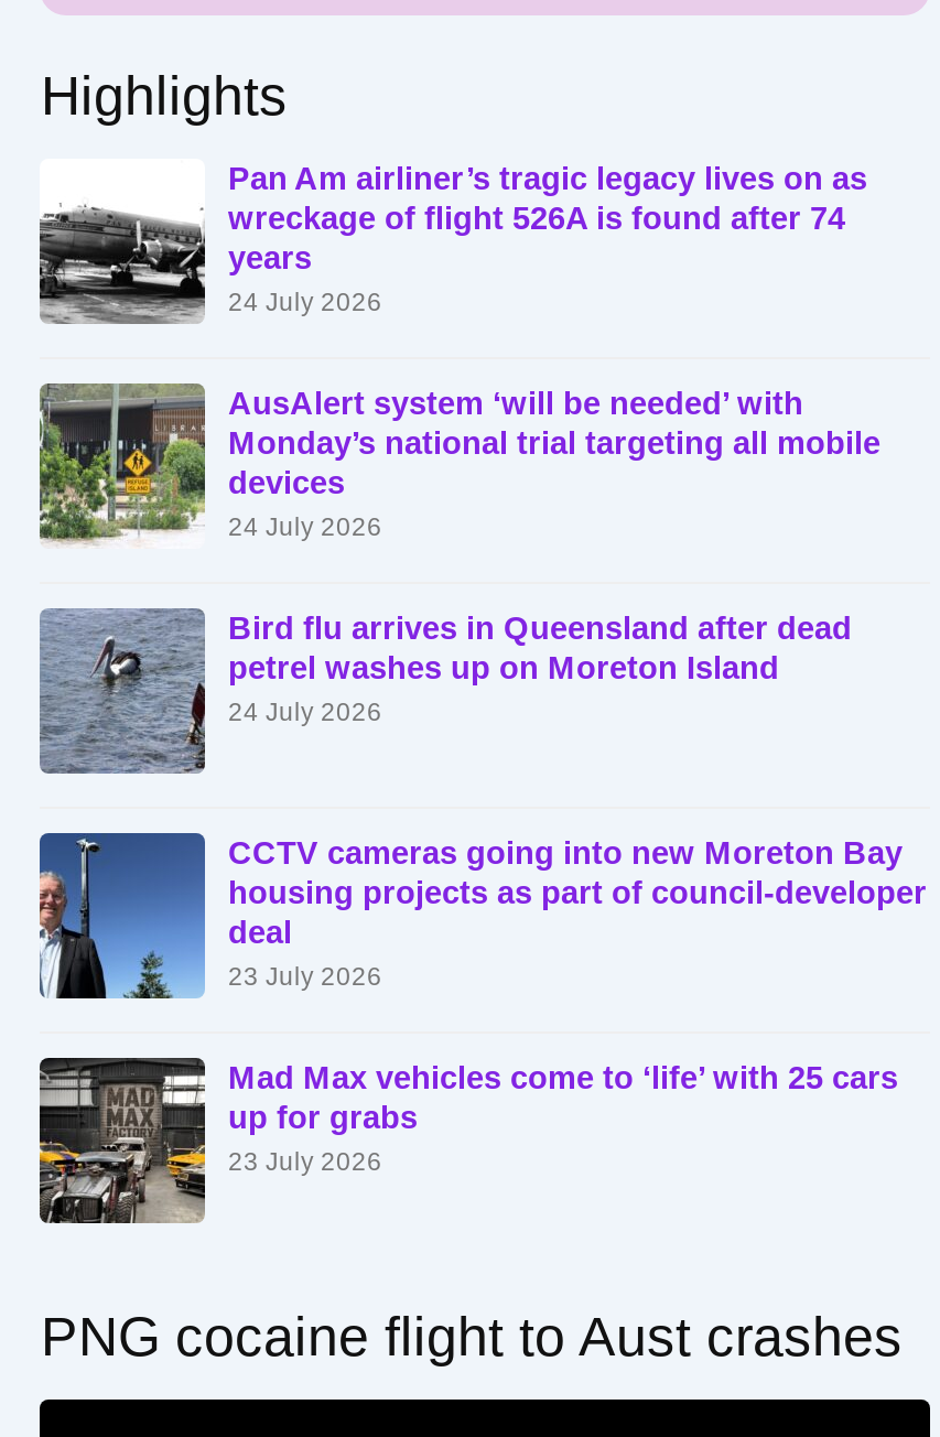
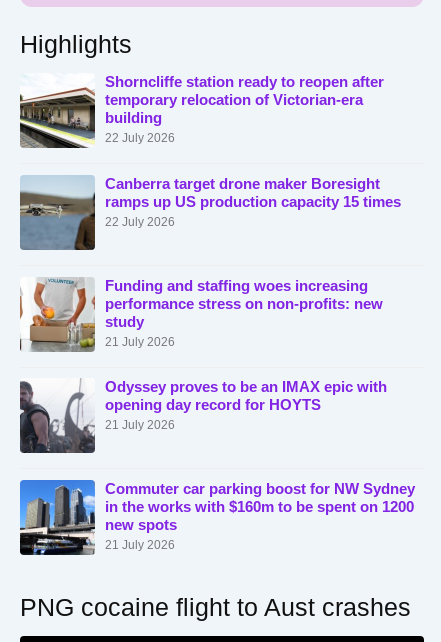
[40,162,867,326] [image] | Pan Am airliner’s tragic legacy lives on as | wreckage of flight 526A is found after 74 | years | 24 July 2026 -> [19,74,384,149] [image] | Shorncliffe station ready to reopen after | temporary relocation of Victorian-era | building | 22 July 2026
[40,381,880,551] [image] | AusAlert system ‘will be needed’ with | Monday’s national trial targeting all mobile | devices | 24 July 2026 -> [20,174,401,251] [image] | Canberra target drone maker Boresight | ramps up US production capacity 15 times | 22 July 2026
[37,606,852,776] [image] | Bird flu arrives in Queensland after dead | petrel washes up on Moreton Island | 24 July 2026 -> [20,276,383,352] [image] | Funding and staffing woes increasing | performance stress on non-profits: new | study | 21 July 2026
[40,831,927,998] [image] | CCTV cameras going into new Moreton Bay | housing projects as part of council-developer | deal | 23 July 2026 -> [19,378,387,454] [image] | Odyssey proves to be an IMAX epic with | opening day record for HOYTS | 21 July 2026
[37,1056,898,1223] [image] | Mad Max vehicles come to ‘life’ with 25 cars | up for grabs | 23 July 2026 -> [19,479,415,555] [image] | Commuter car parking boost for NW Sydney | in the works with $160m to be spent on 1200 | new spots | 21 July 2026

